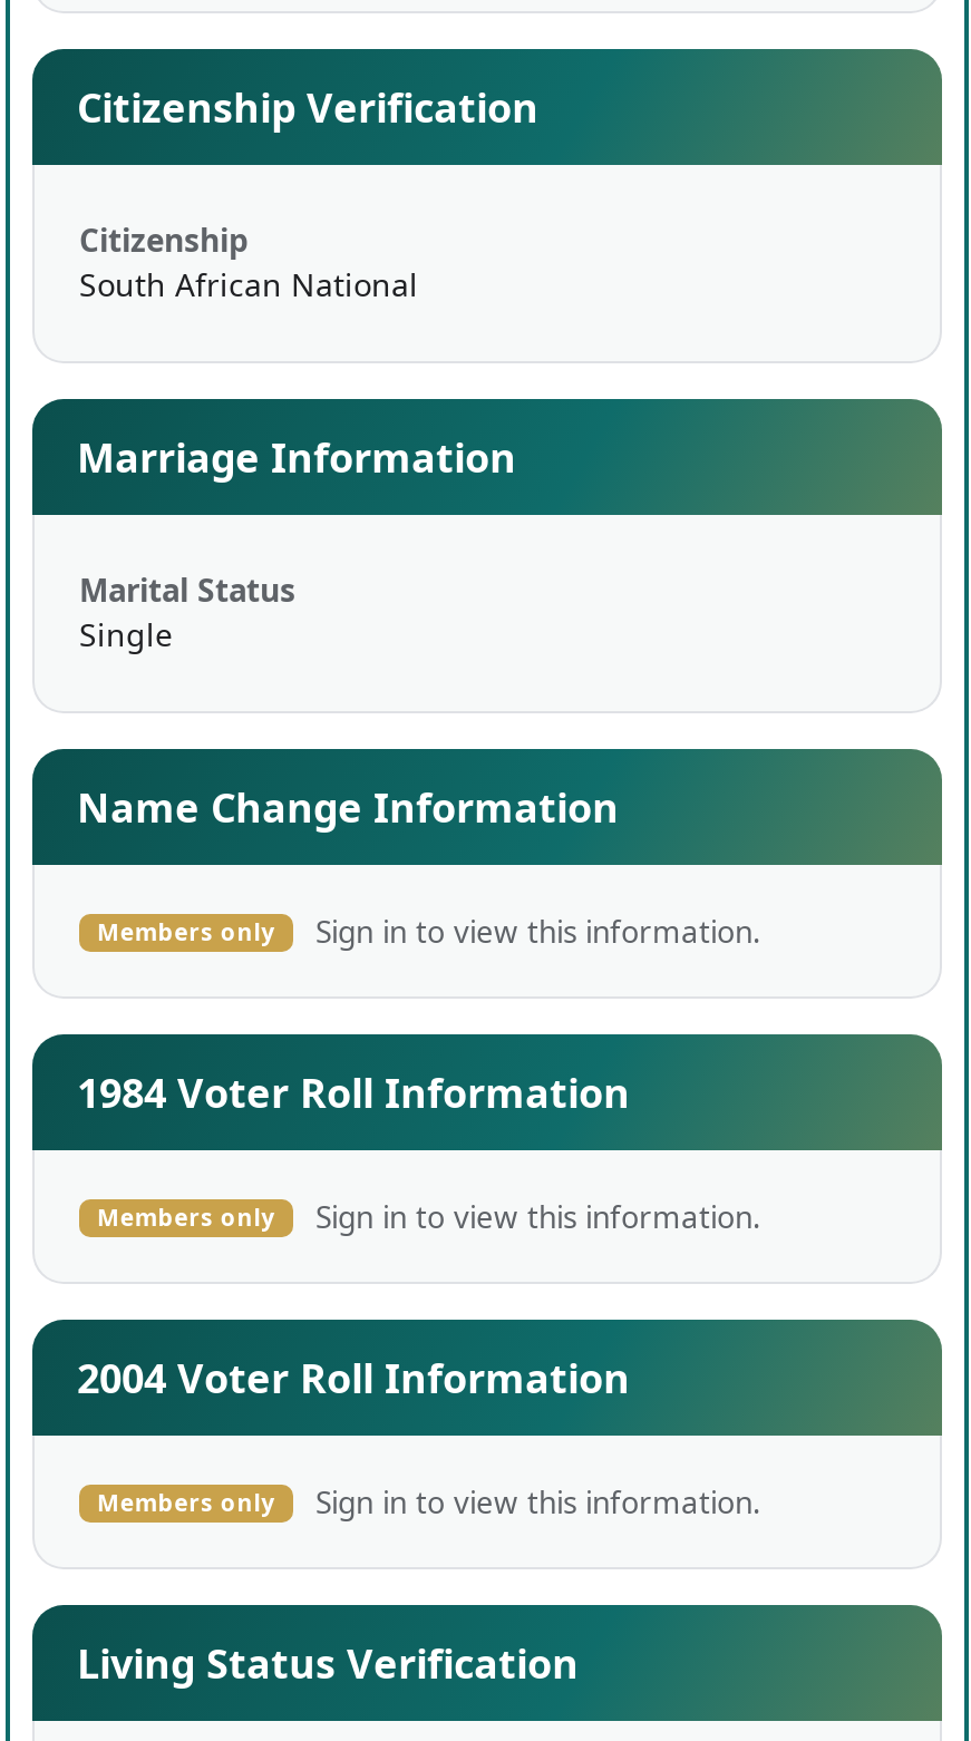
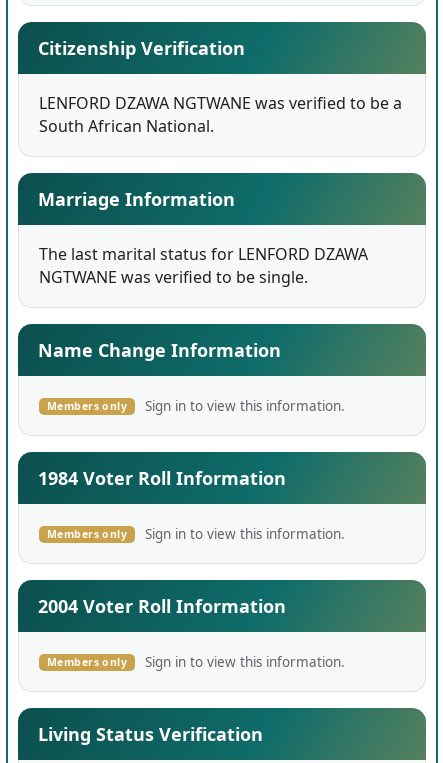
[79,218,418,305] Citizenship | South African National -> [39,92,402,137] LENFORD DZAWA NGTWANE was verified to be a | South African National.
[79,568,295,655] Marital Status | Single -> [39,243,368,288] The last marital status for LENFORD DZAWA | NGTWANE was verified to be single.

